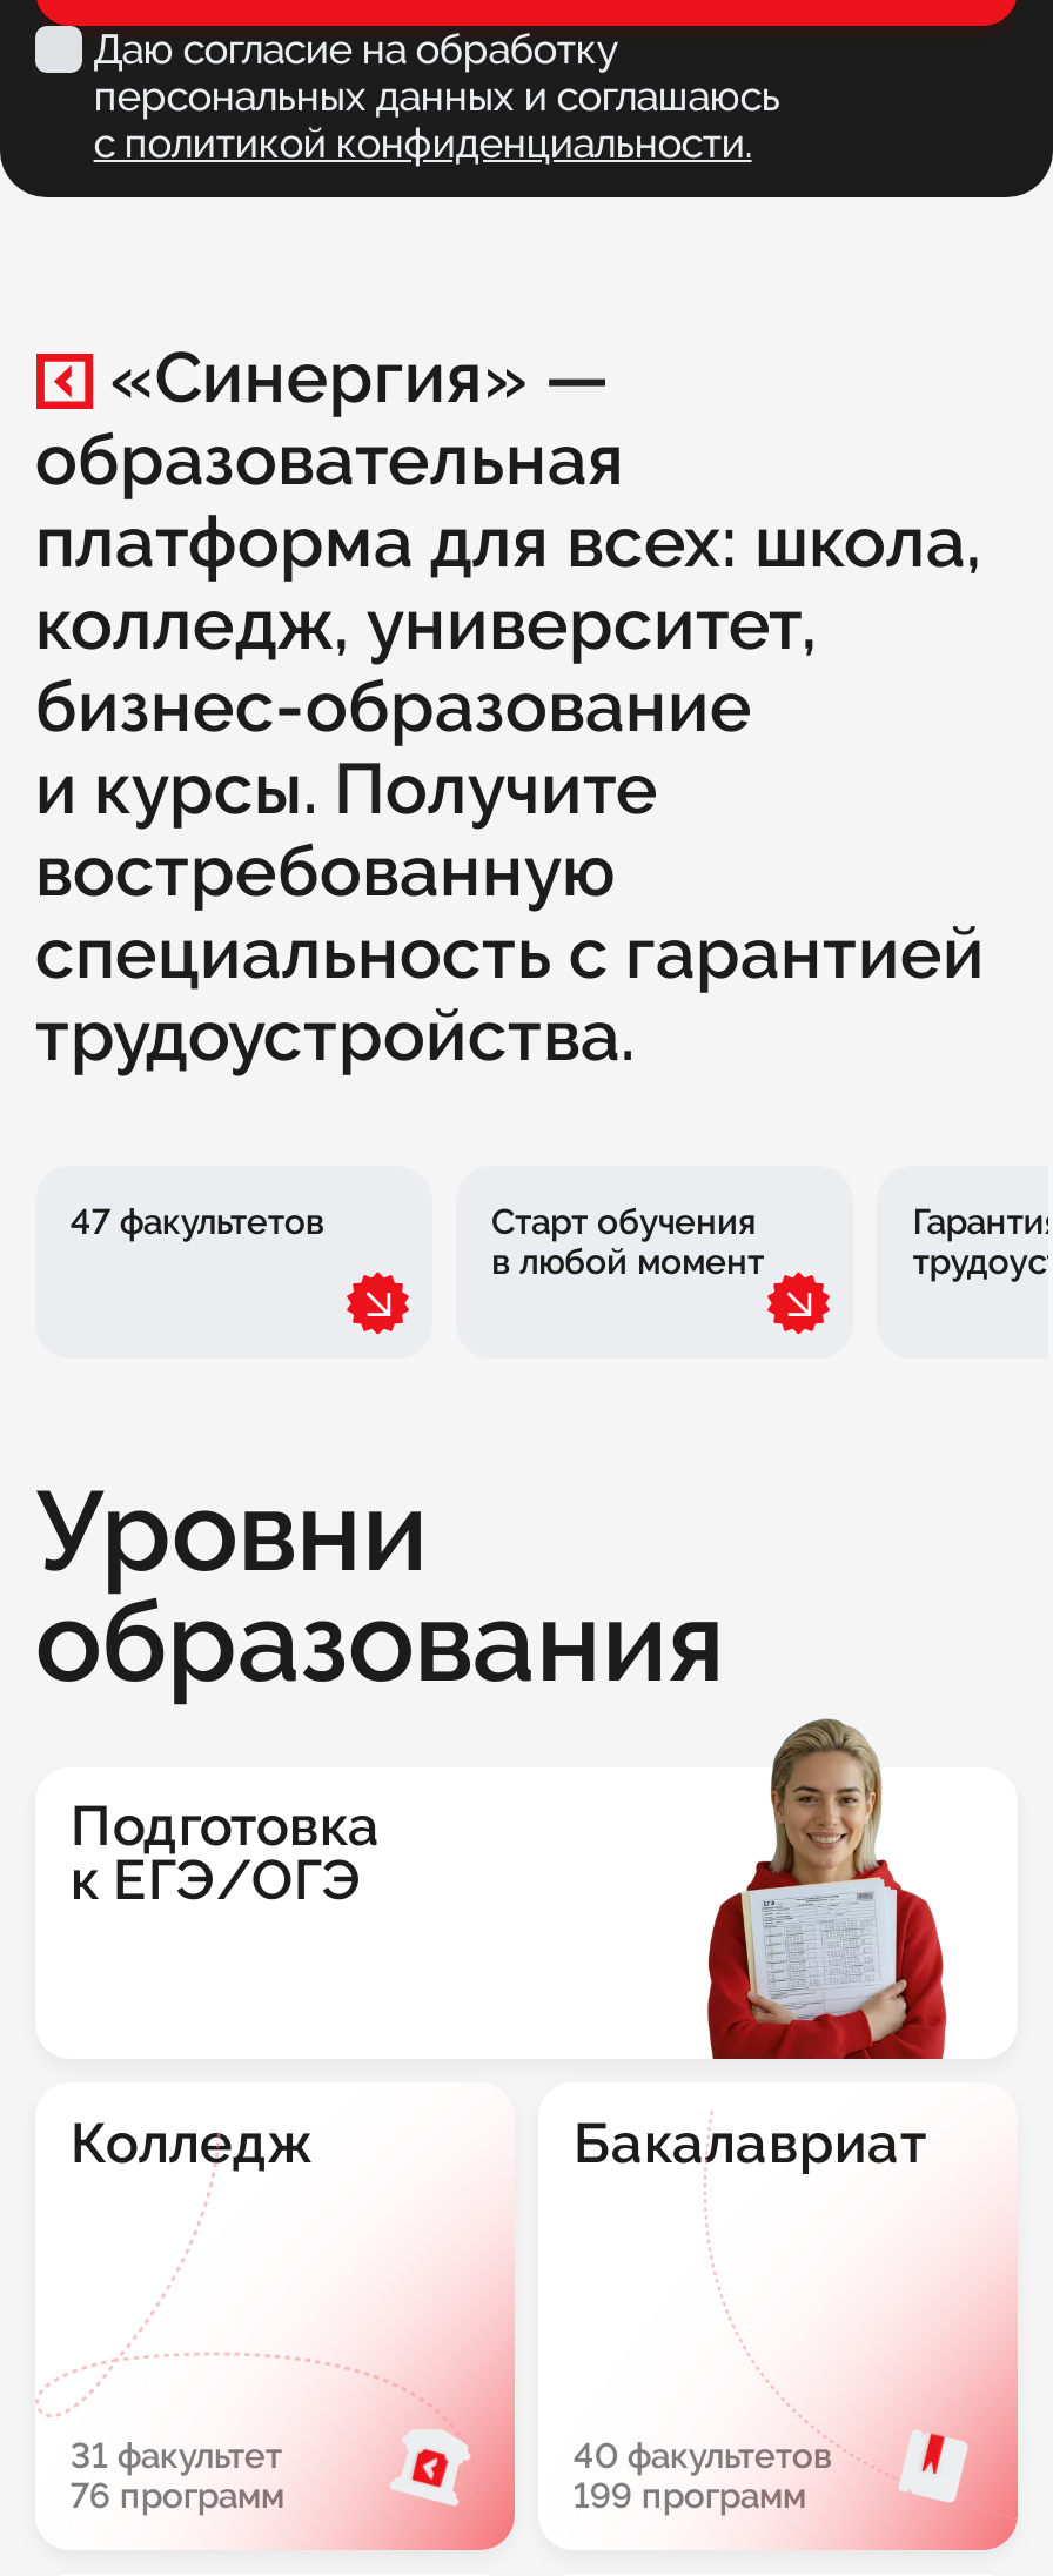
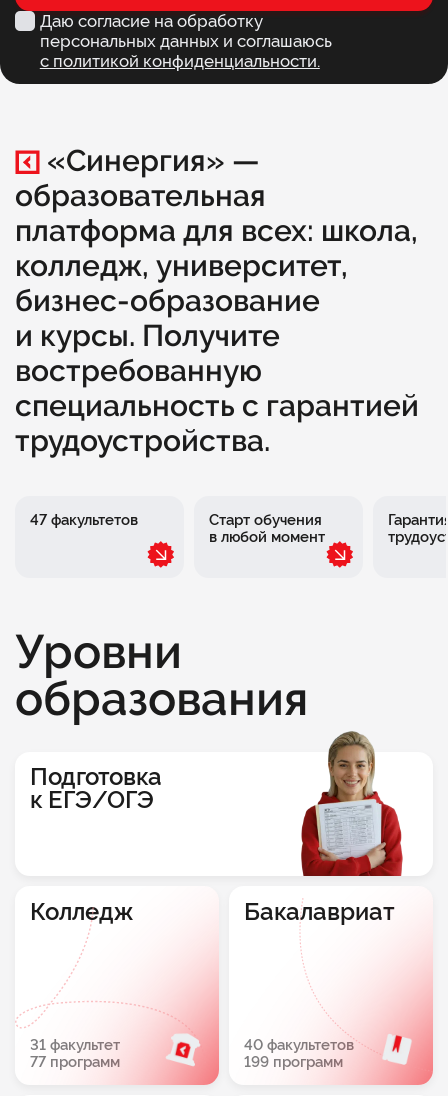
[70,2475,284,2515] 76 программ -> [30,1053,120,1070] 77 программ

